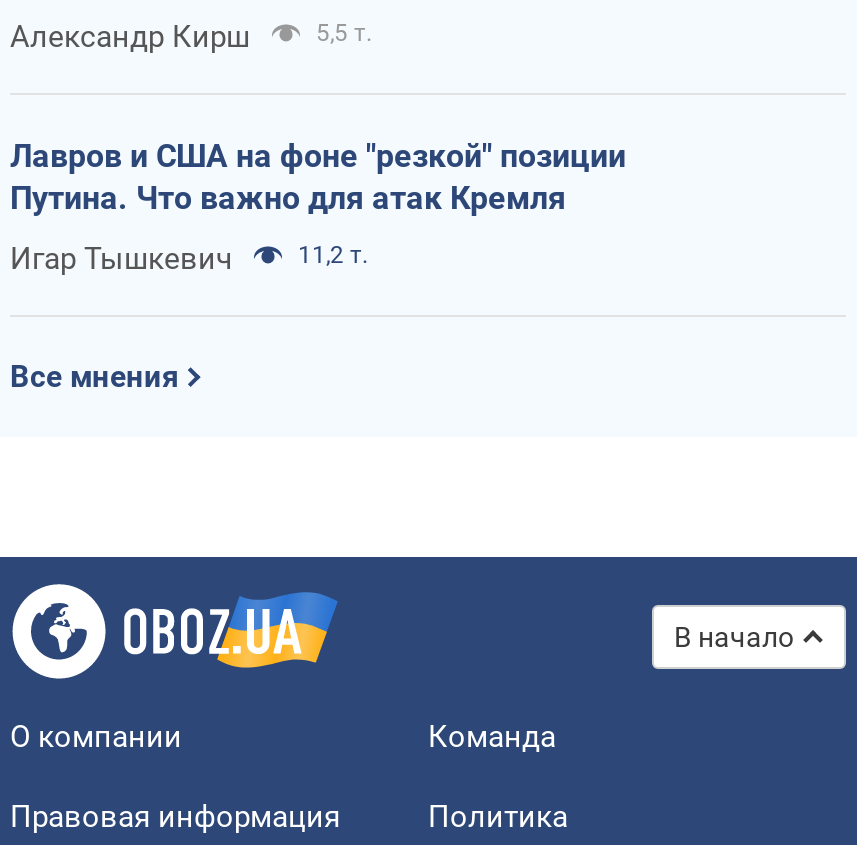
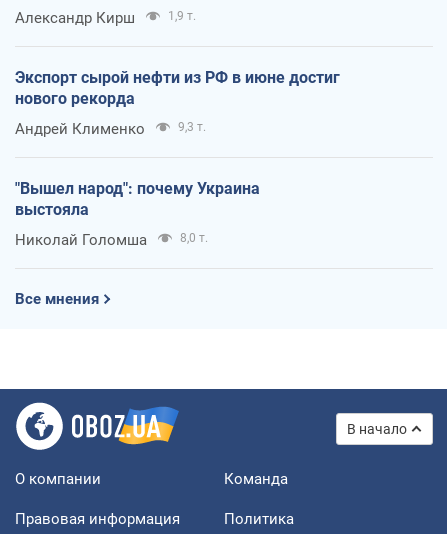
[10,18,626,276] 5,5 т. | Лавров и США на фоне "резкой" позиции | Путина. Что важно для атак Кремля | Игар Тышкевич | 11,2 т. -> [15,8,340,248] 1,9 т. | Экспорт сырой нефти из РФ в июне достиг | нового рекорда | Андрей Клименко | 9,3 т. | "Вышел народ": почему Украина | выстояла | Николай Голомша | 8,0 т.

